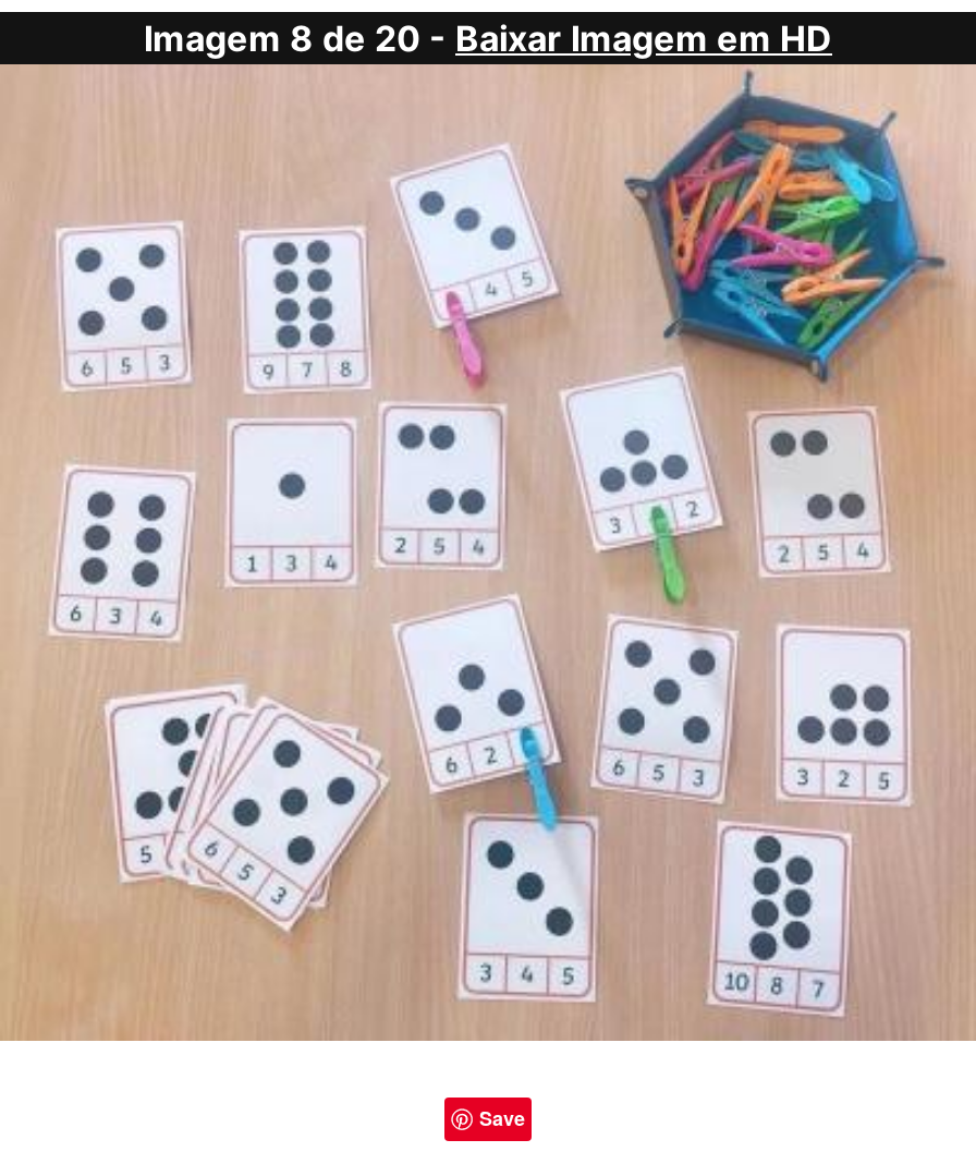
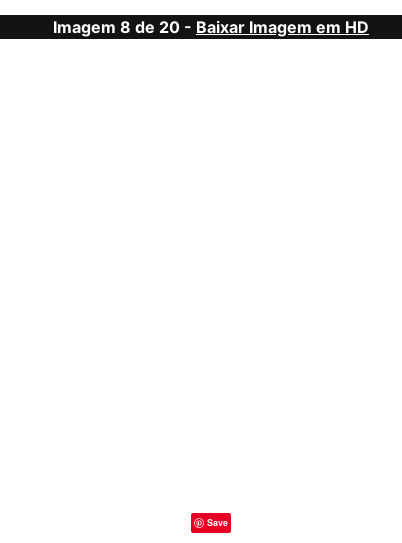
[7,62,969,1043] [image] -> none

